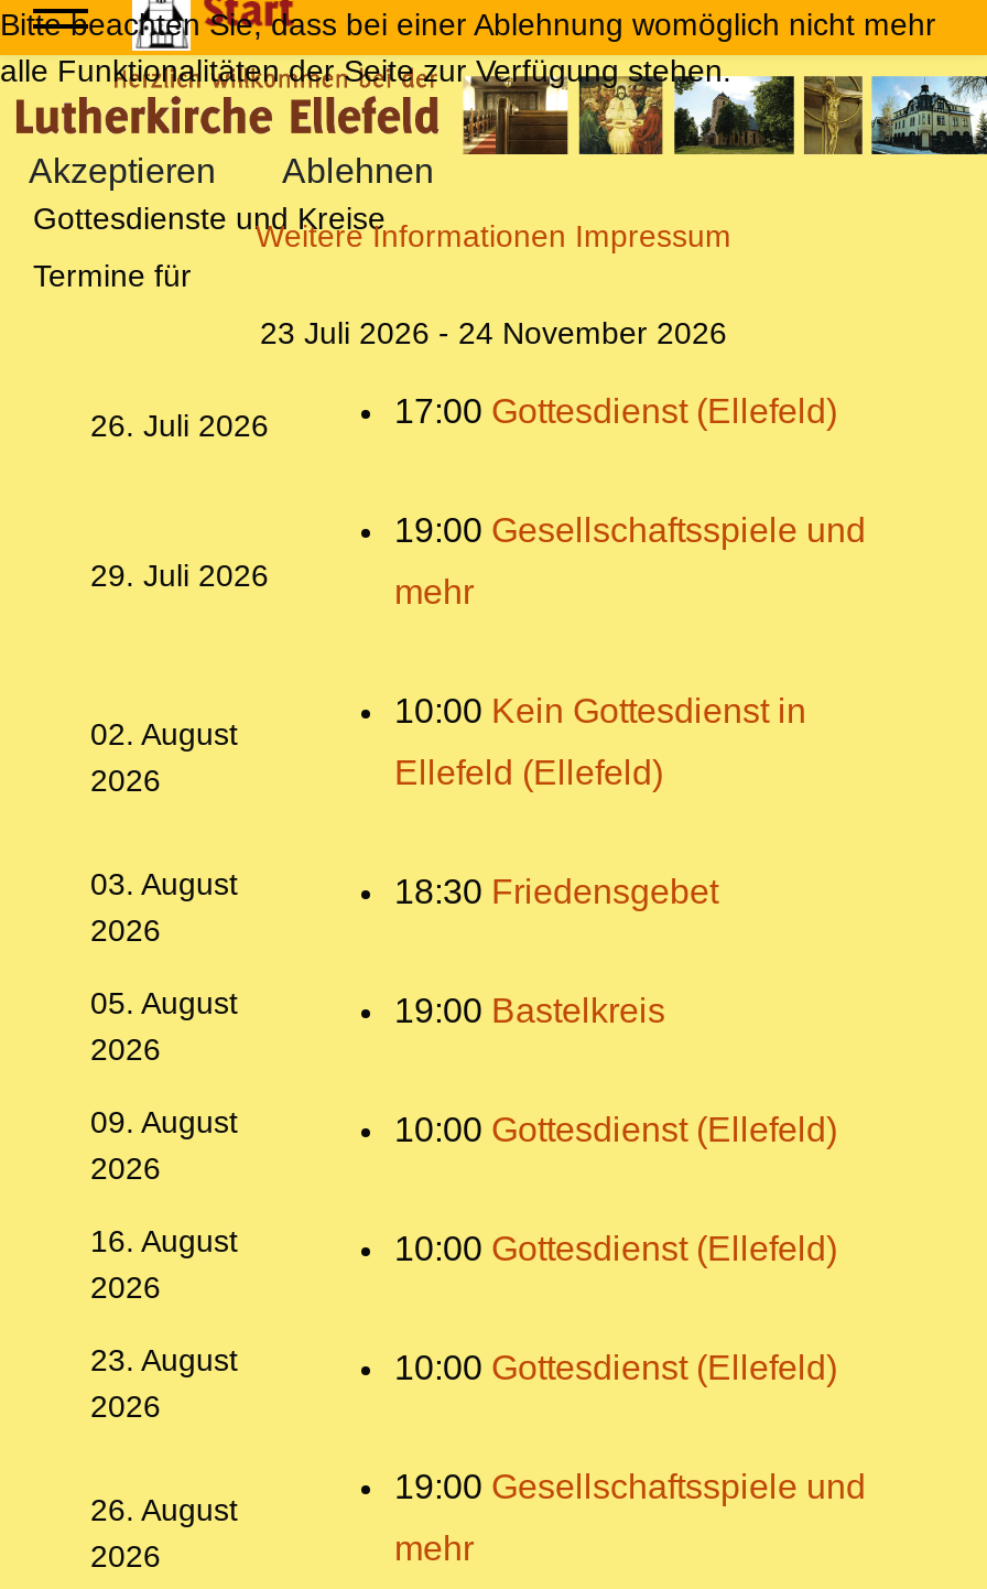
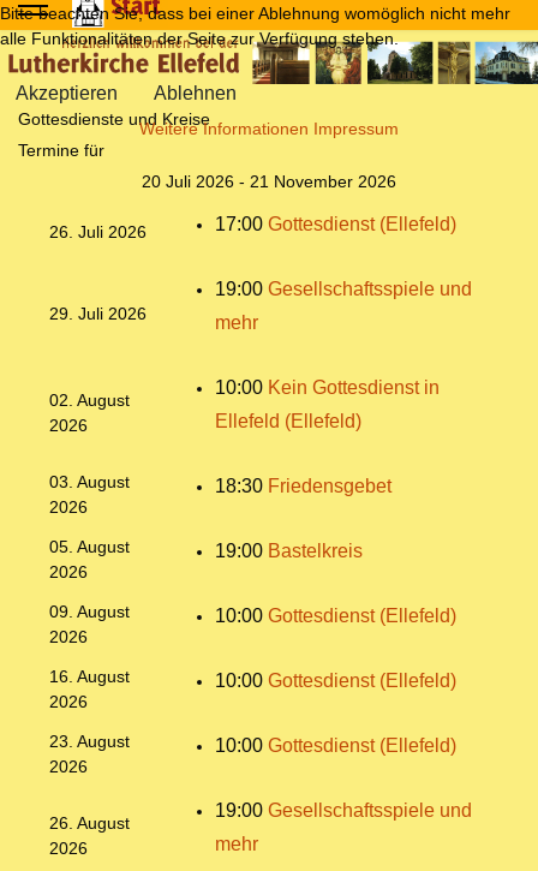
[260,315,727,350] 23 Juli 2026 - 24 November 2026 -> [142,172,396,191] 20 Juli 2026 - 21 November 2026

